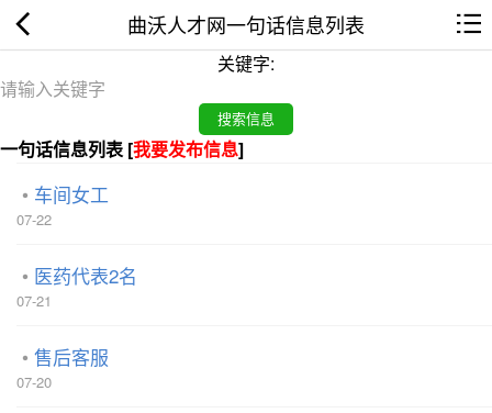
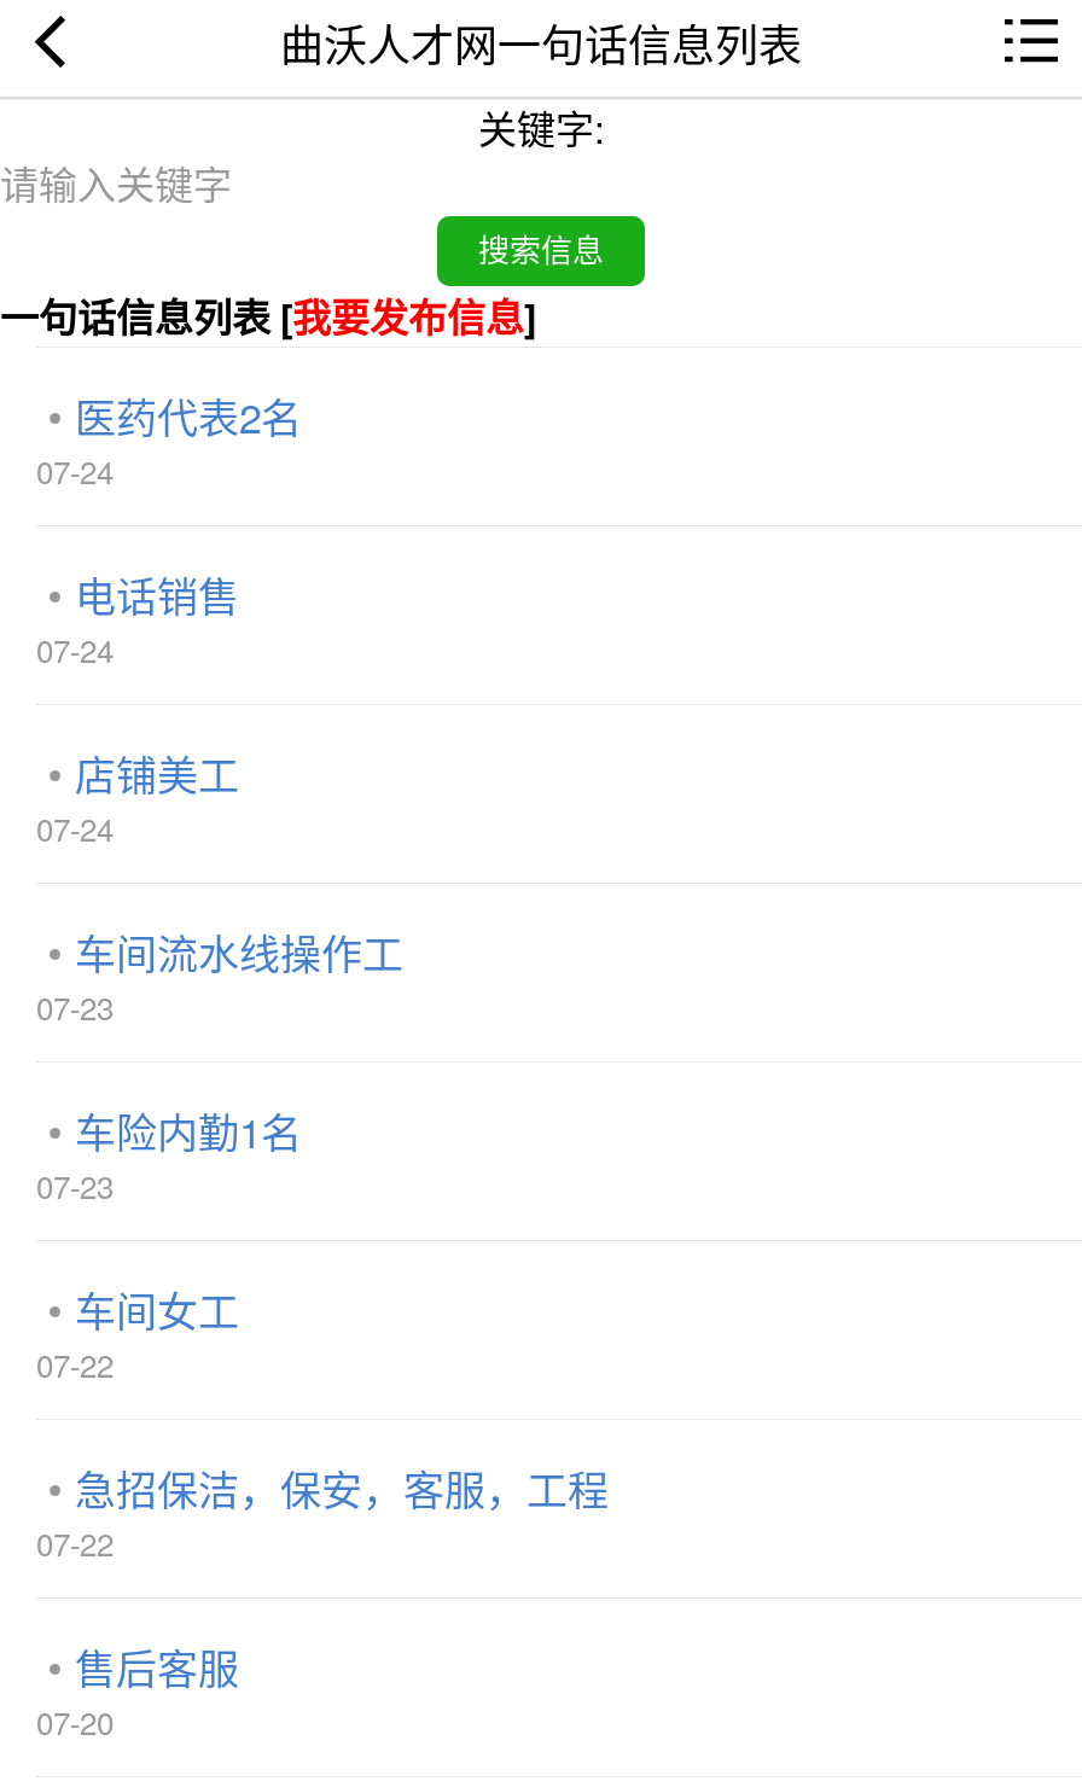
none -> [36,384,403,1207] 医药代表2名 | 07-24 | 电话销售 | 07-24 | 店铺美工 | 07-24 | 车间流水线操作工 | 07-23 | 车险内勤1名 | 07-23
[16,261,137,310] 医药代表2名 | 07-21 -> [36,1456,609,1565] 急招保洁，保安，客服，工程 | 07-22

